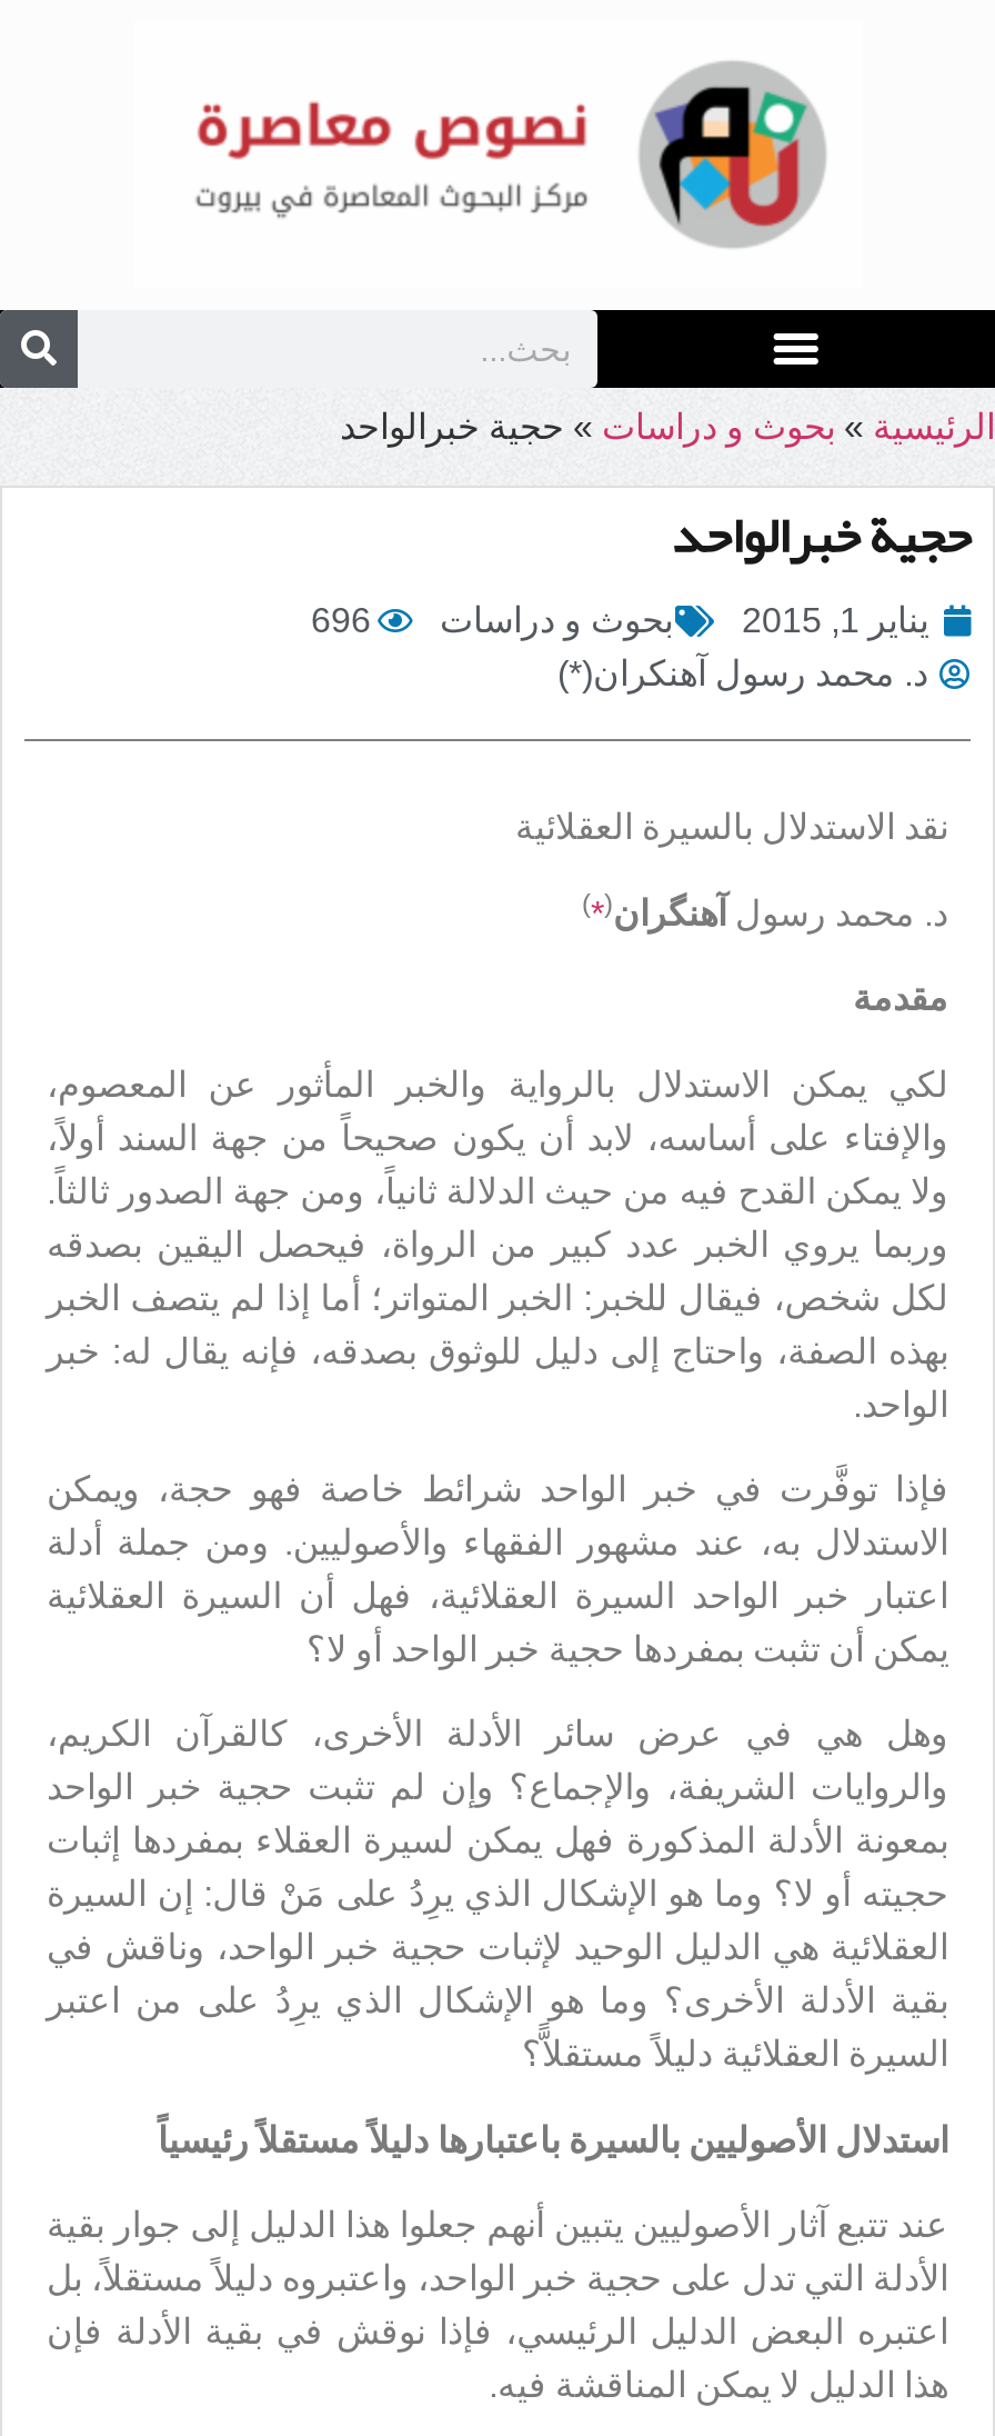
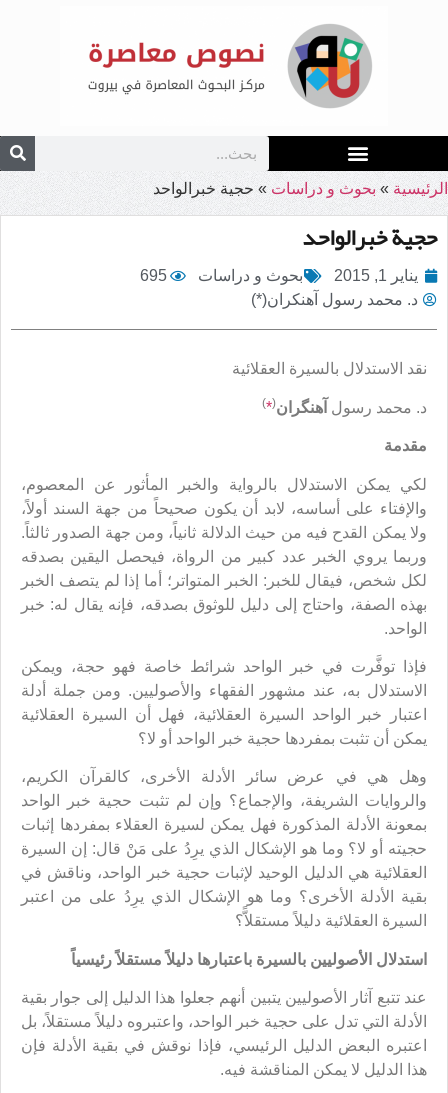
[311,602,673,640] بحوث و دراسات 696 -> [140,267,303,284] بحوث و دراسات 695

